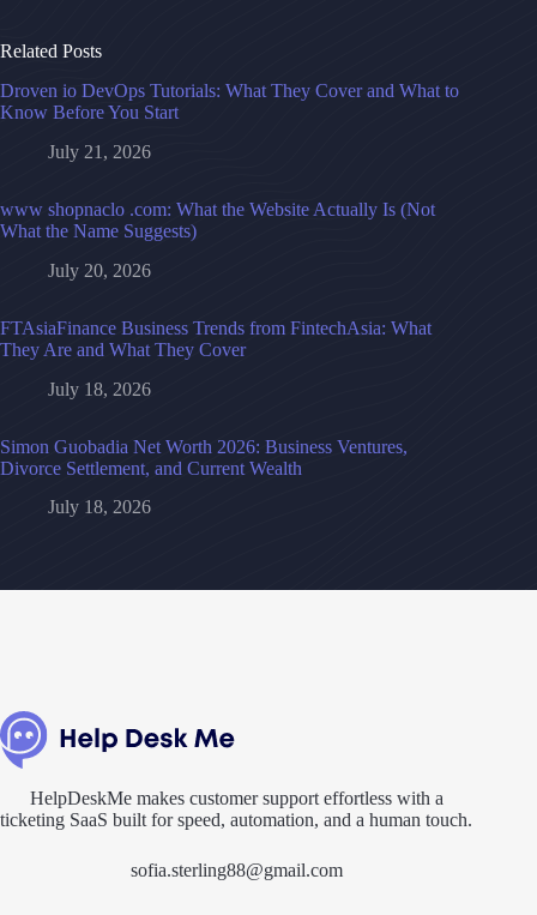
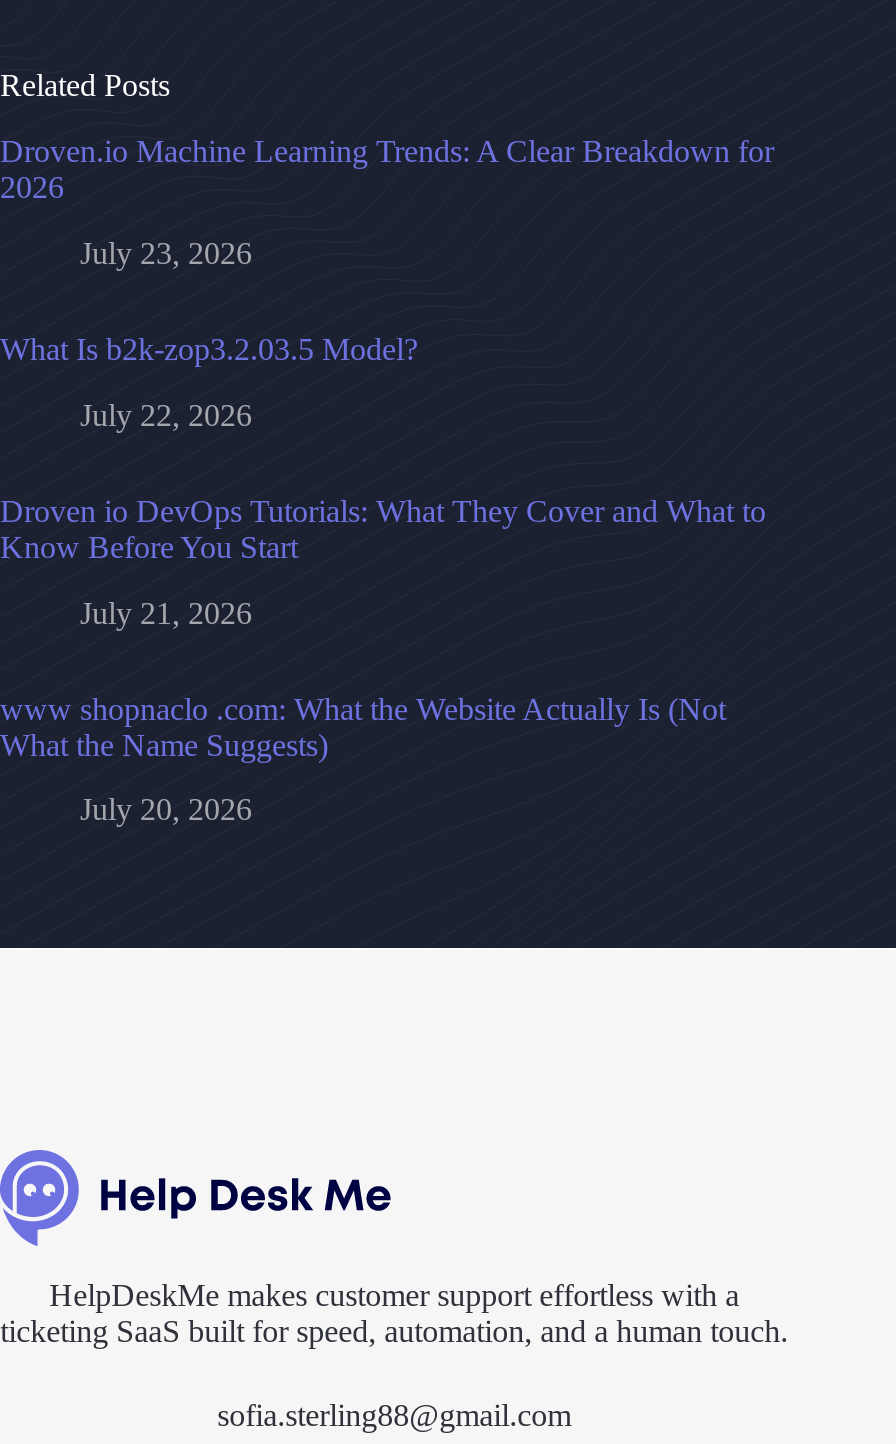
none -> [0,134,774,431] Droven.io Machine Learning Trends: A Clear Breakdown for | 2026 | July 23, 2026 | What Is b2k-zop3.2.03.5 Model? | July 22, 2026
moved [0,80,459,280] -> [0,493,766,827]: Droven io DevOps Tutorials: What They Cover and What to | Know Before You Start | July 21, 2026 | www shopnaclo .com: What the Website Actually Is (Not | What the Name Suggests) | July 20, 2026
[0,317,432,517] FTAsiaFinance Business Trends from FintechAsia: What | They Are and What They Cover | July 18, 2026 | Simon Guobadia Net Worth 2026: Business Ventures, | Divorce Settlement, and Current Wealth | July 18, 2026 -> none

